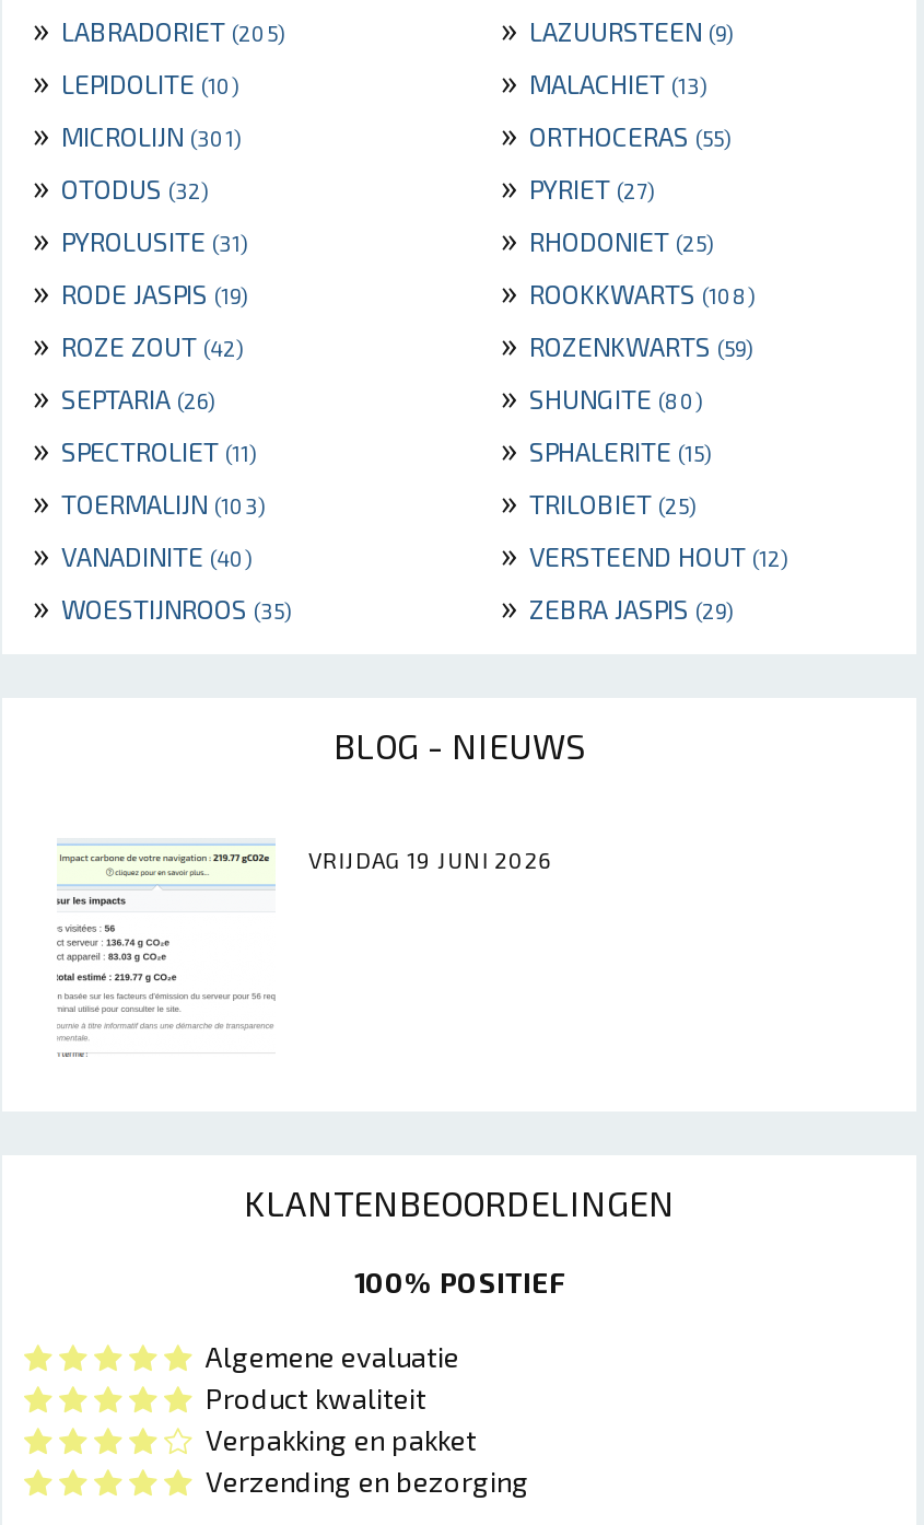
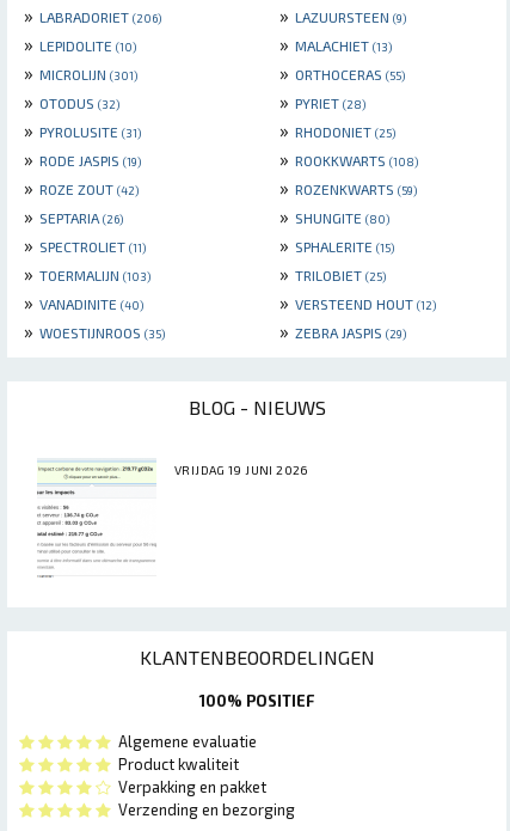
[24,7,284,49] » LABRADORIET (205) -> [19,4,161,27] » LABRADORIET (206)
[492,165,654,206] » PYRIET (27) -> [275,90,365,113] » PYRIET (28)

